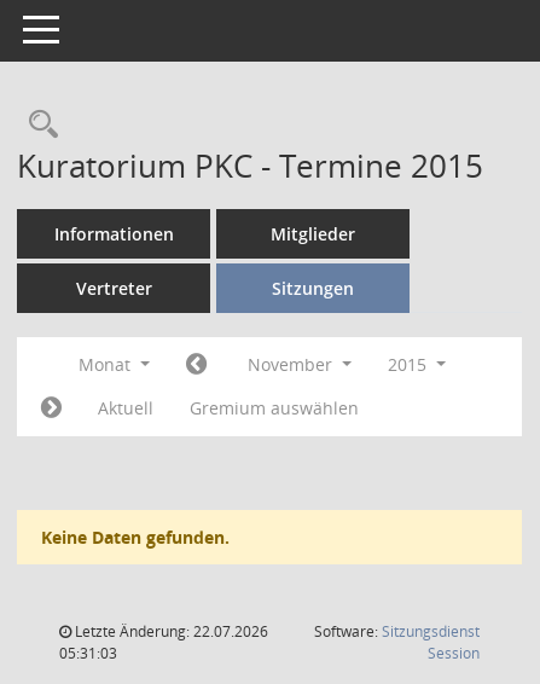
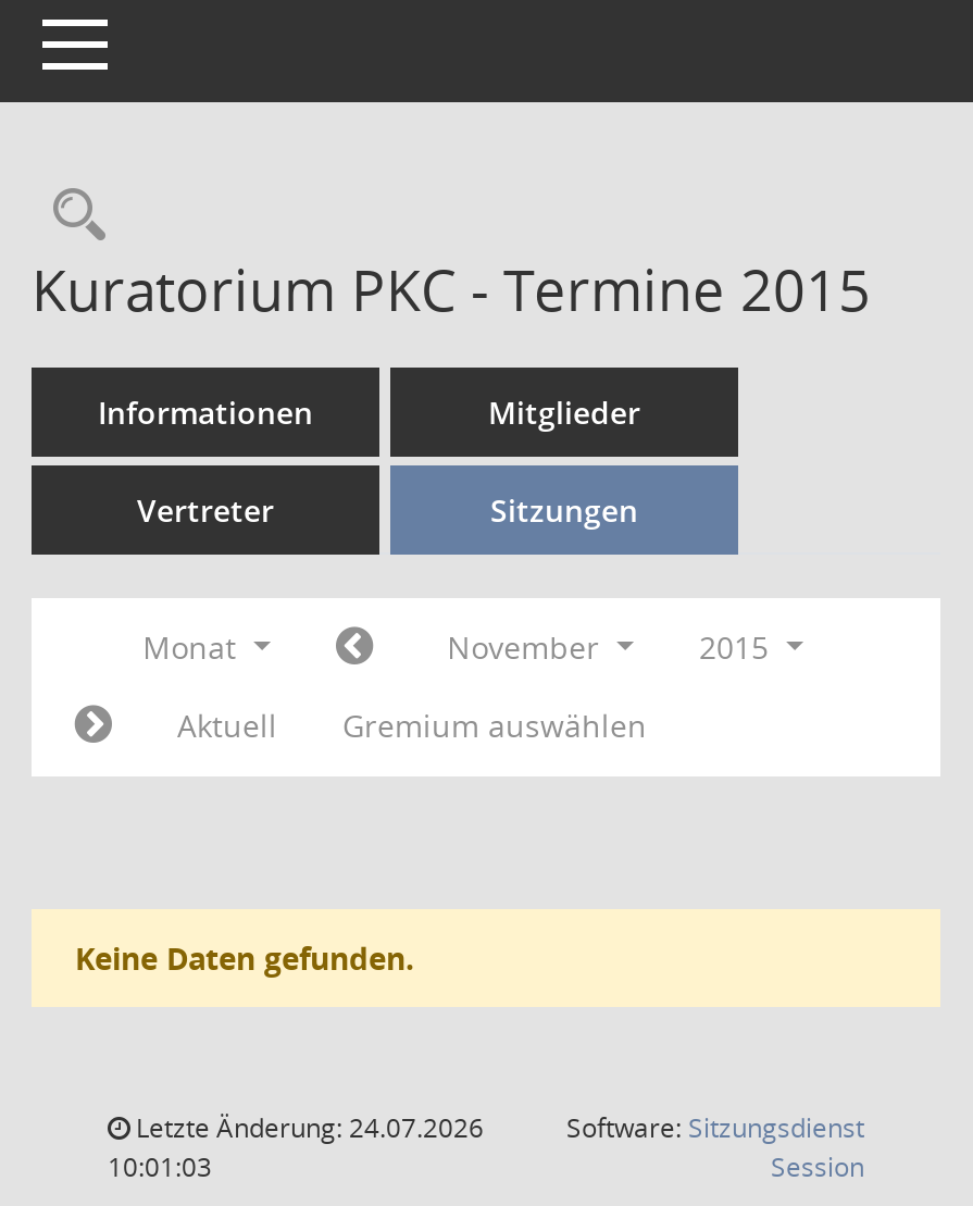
[71,621,268,642] Letzte Änderung: 22.07.2026 -> [129,1109,484,1146] Letzte Änderung: 24.07.2026
[59,643,117,663] 05:31:03 -> [108,1148,212,1185] 10:01:03

